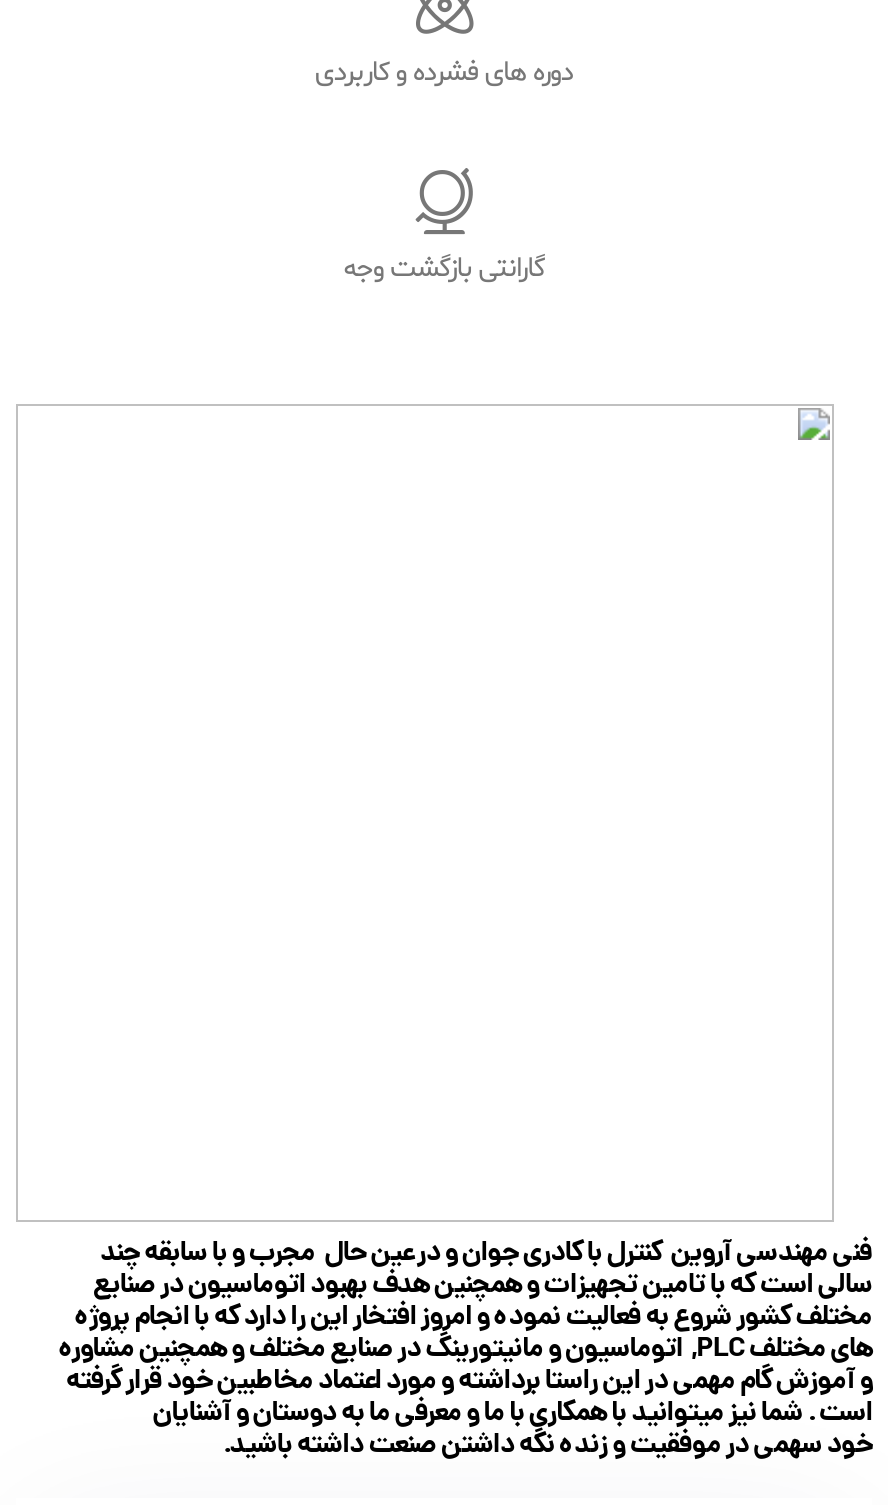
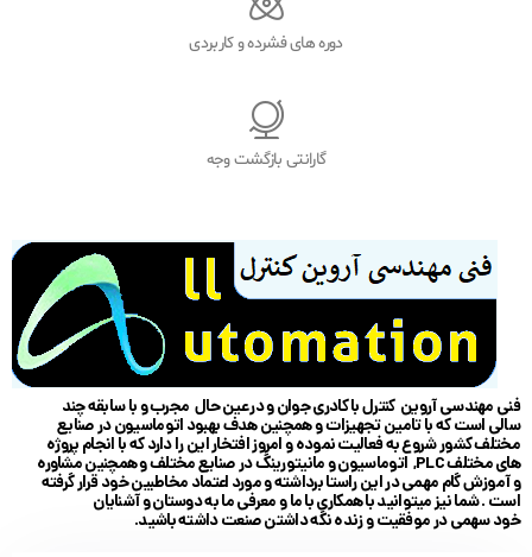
none -> [11,241,498,388] [image]

